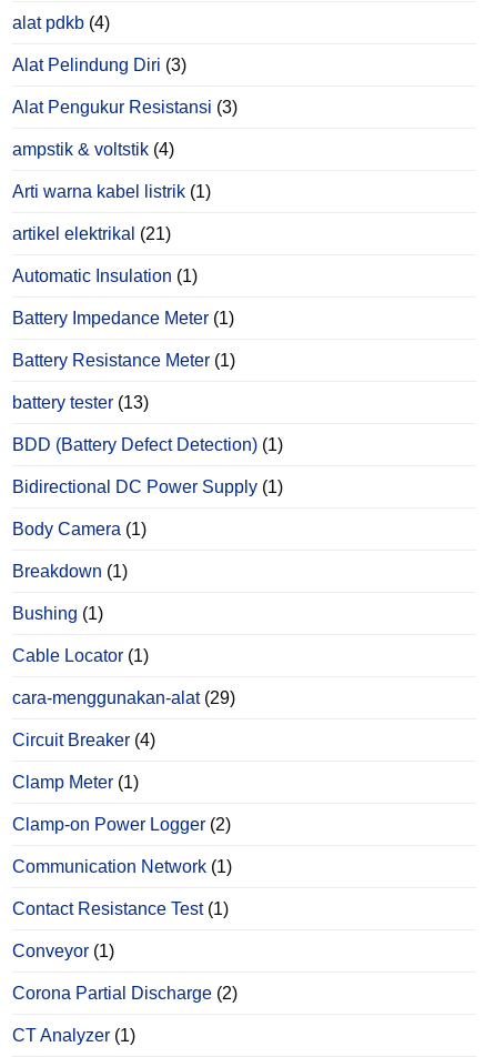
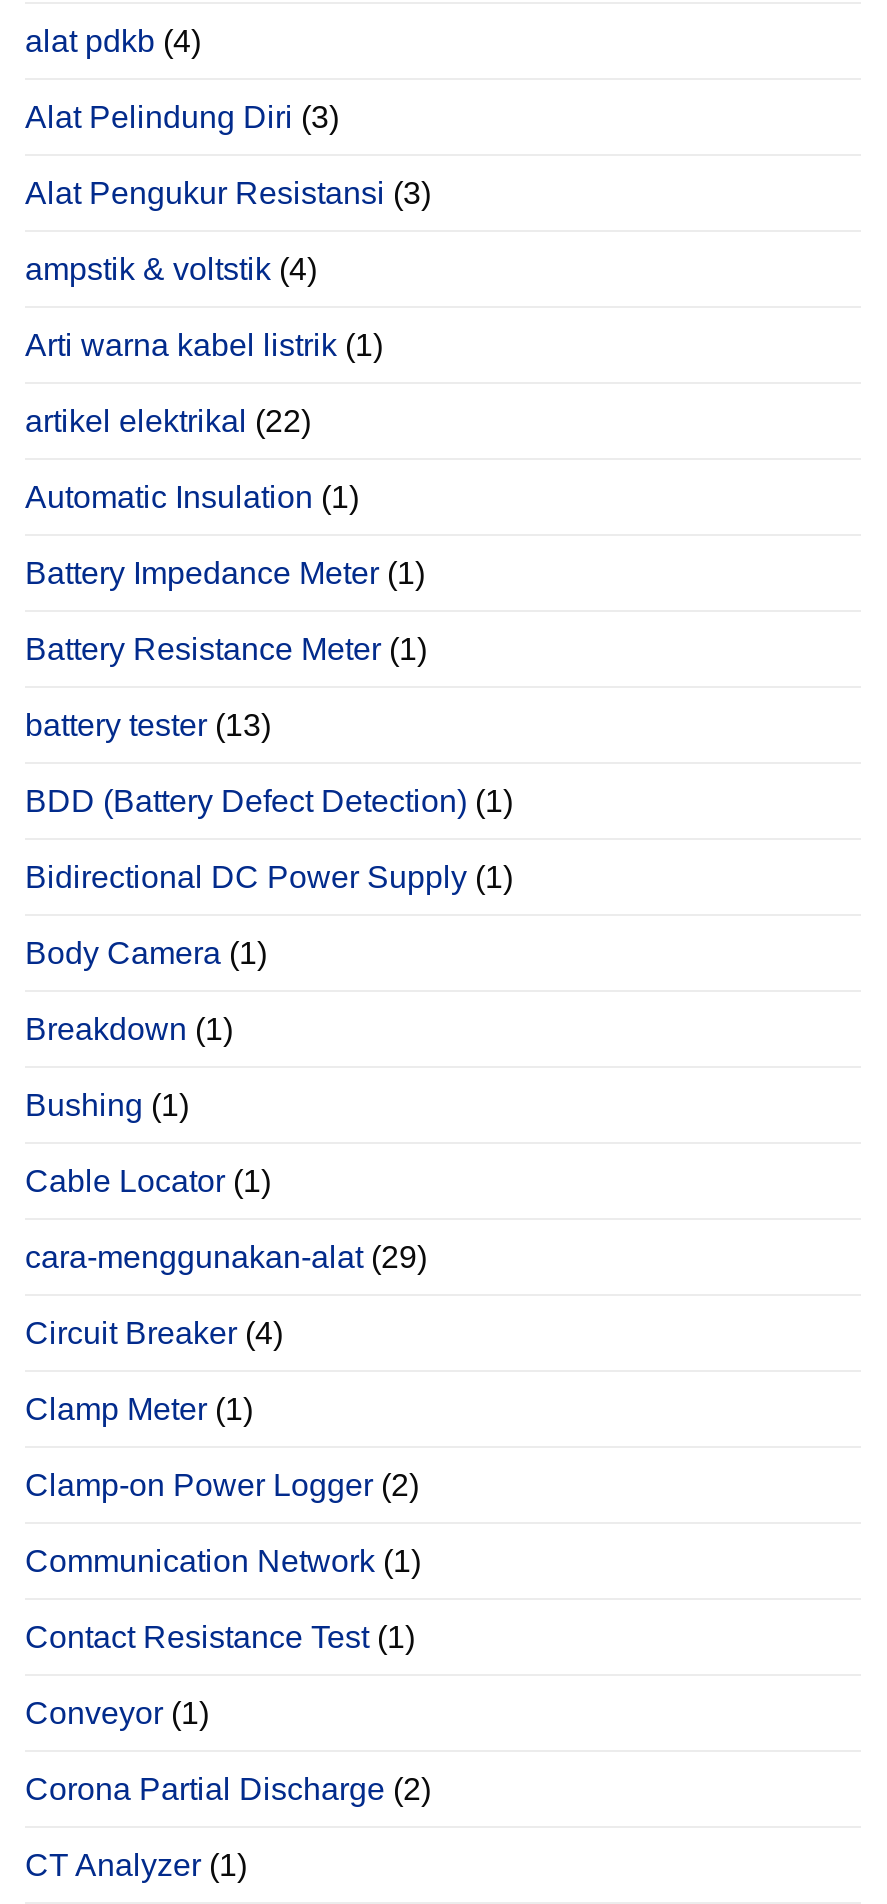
[12,224,171,243] artikel elektrikal (21) -> [25,403,311,437] artikel elektrikal (22)

